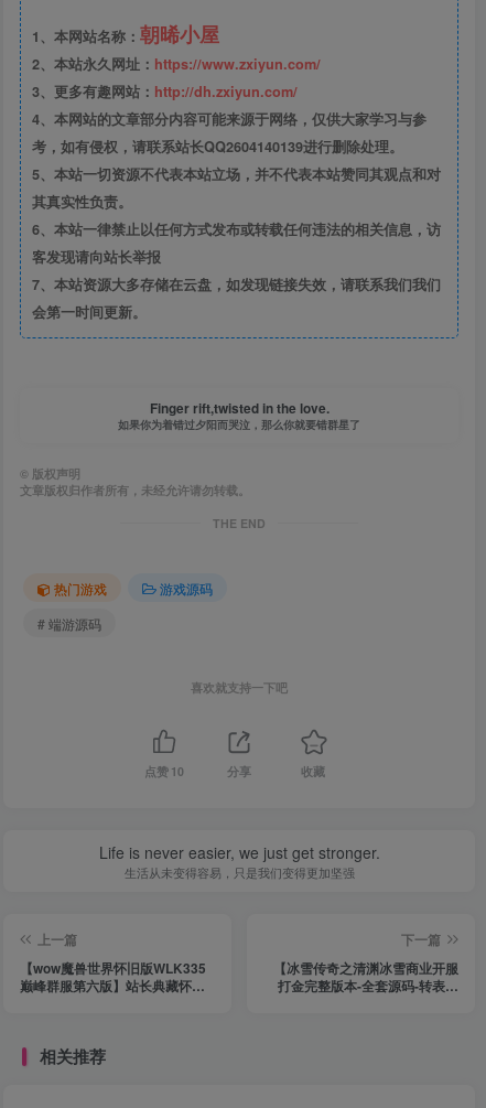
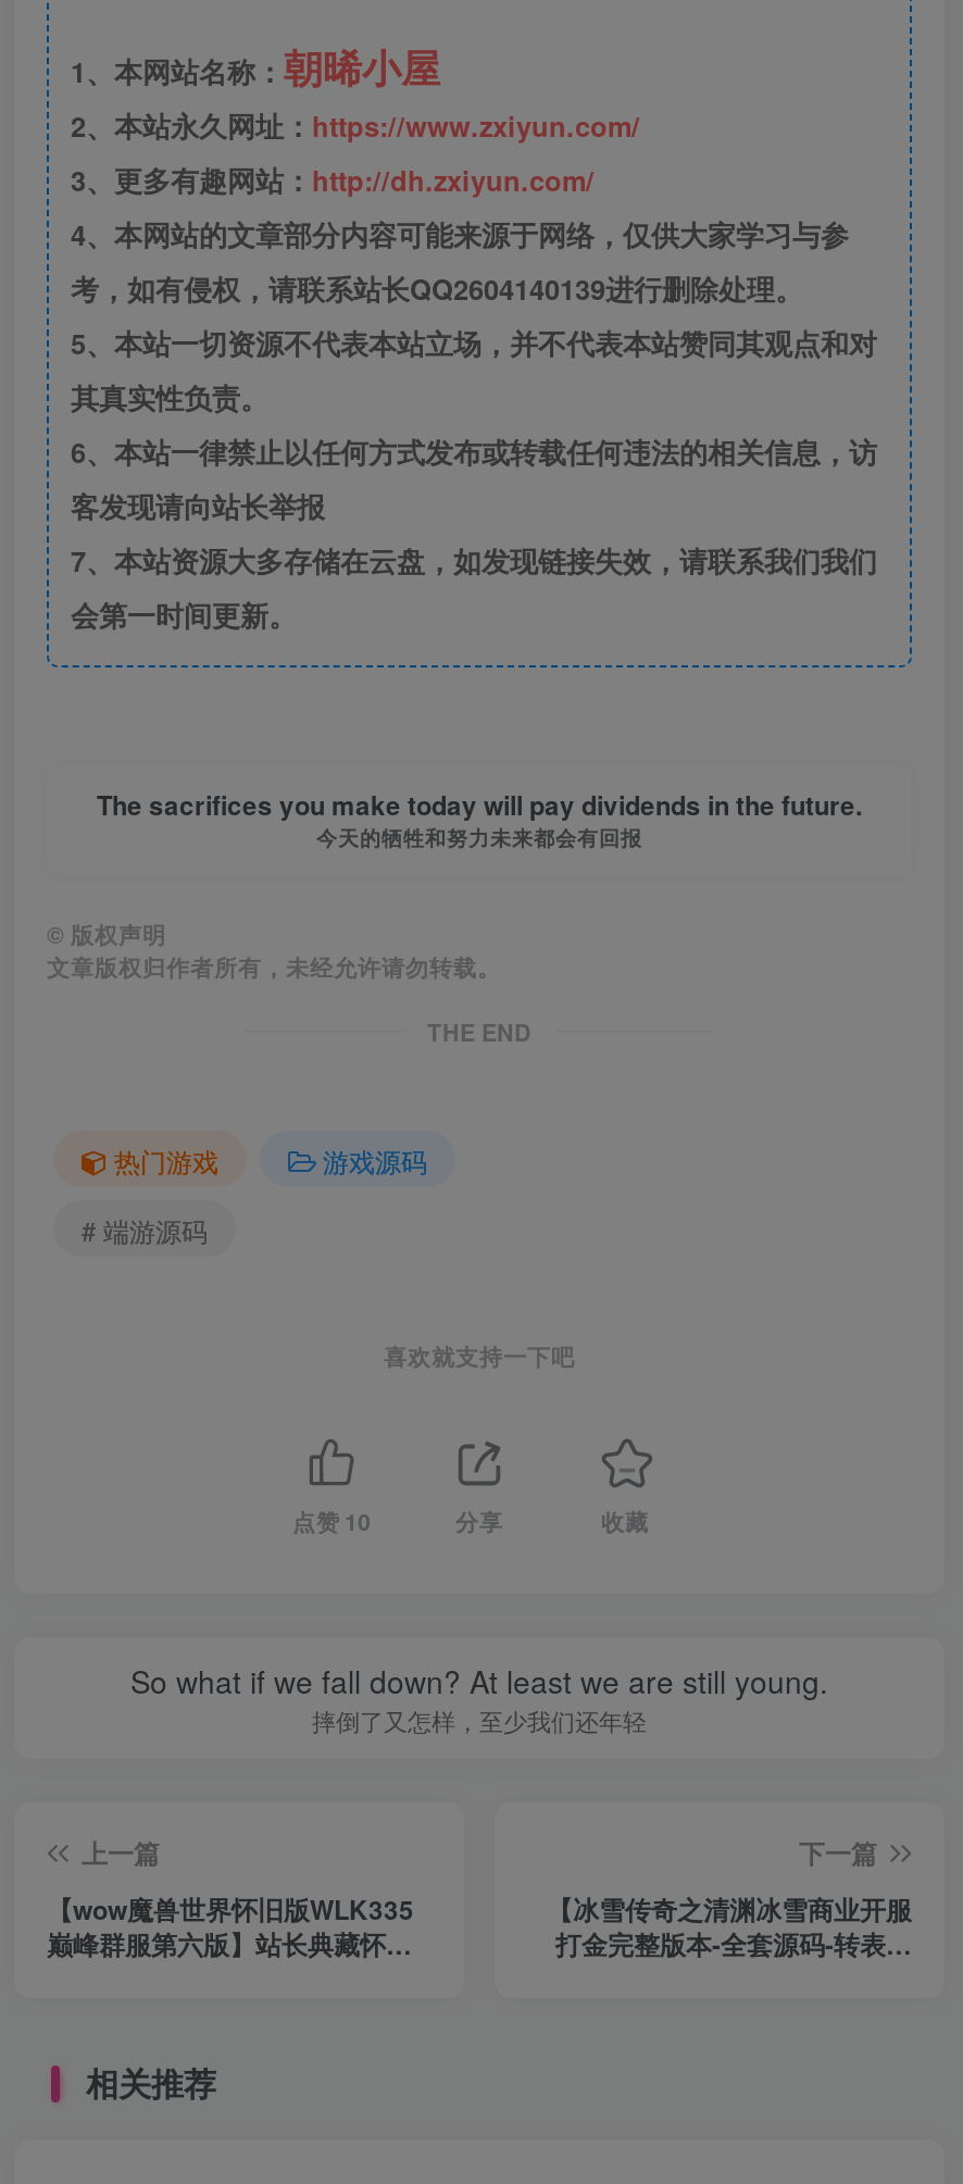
[118,399,360,432] Finger rift,twisted in the love. | 如果你为着错过夕阳而哭泣，那么你就要错群星了 -> [97,787,862,852] The sacrifices you make today will pay dividends in the future. | 今天的牺牲和努力未来都会有回报
[99,841,380,881] Life is never easier, we just get stronger. | 生活从未变得容易，只是我们变得更加坚强 -> [130,1658,828,1737] So what if we fall down? At least we are still young. | 摔倒了又怎样，至少我们还年轻

